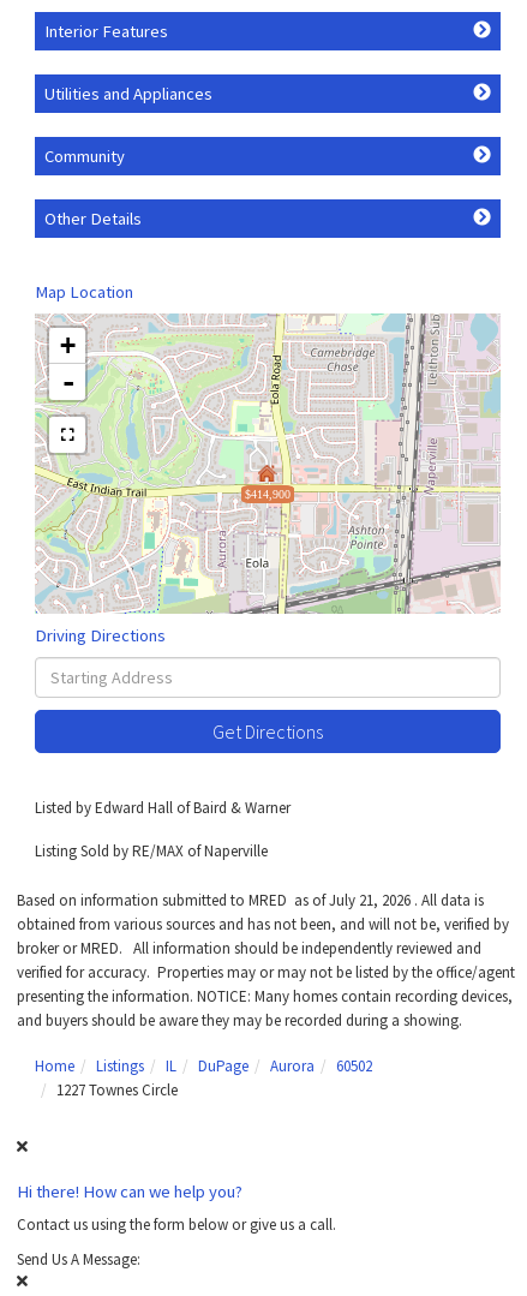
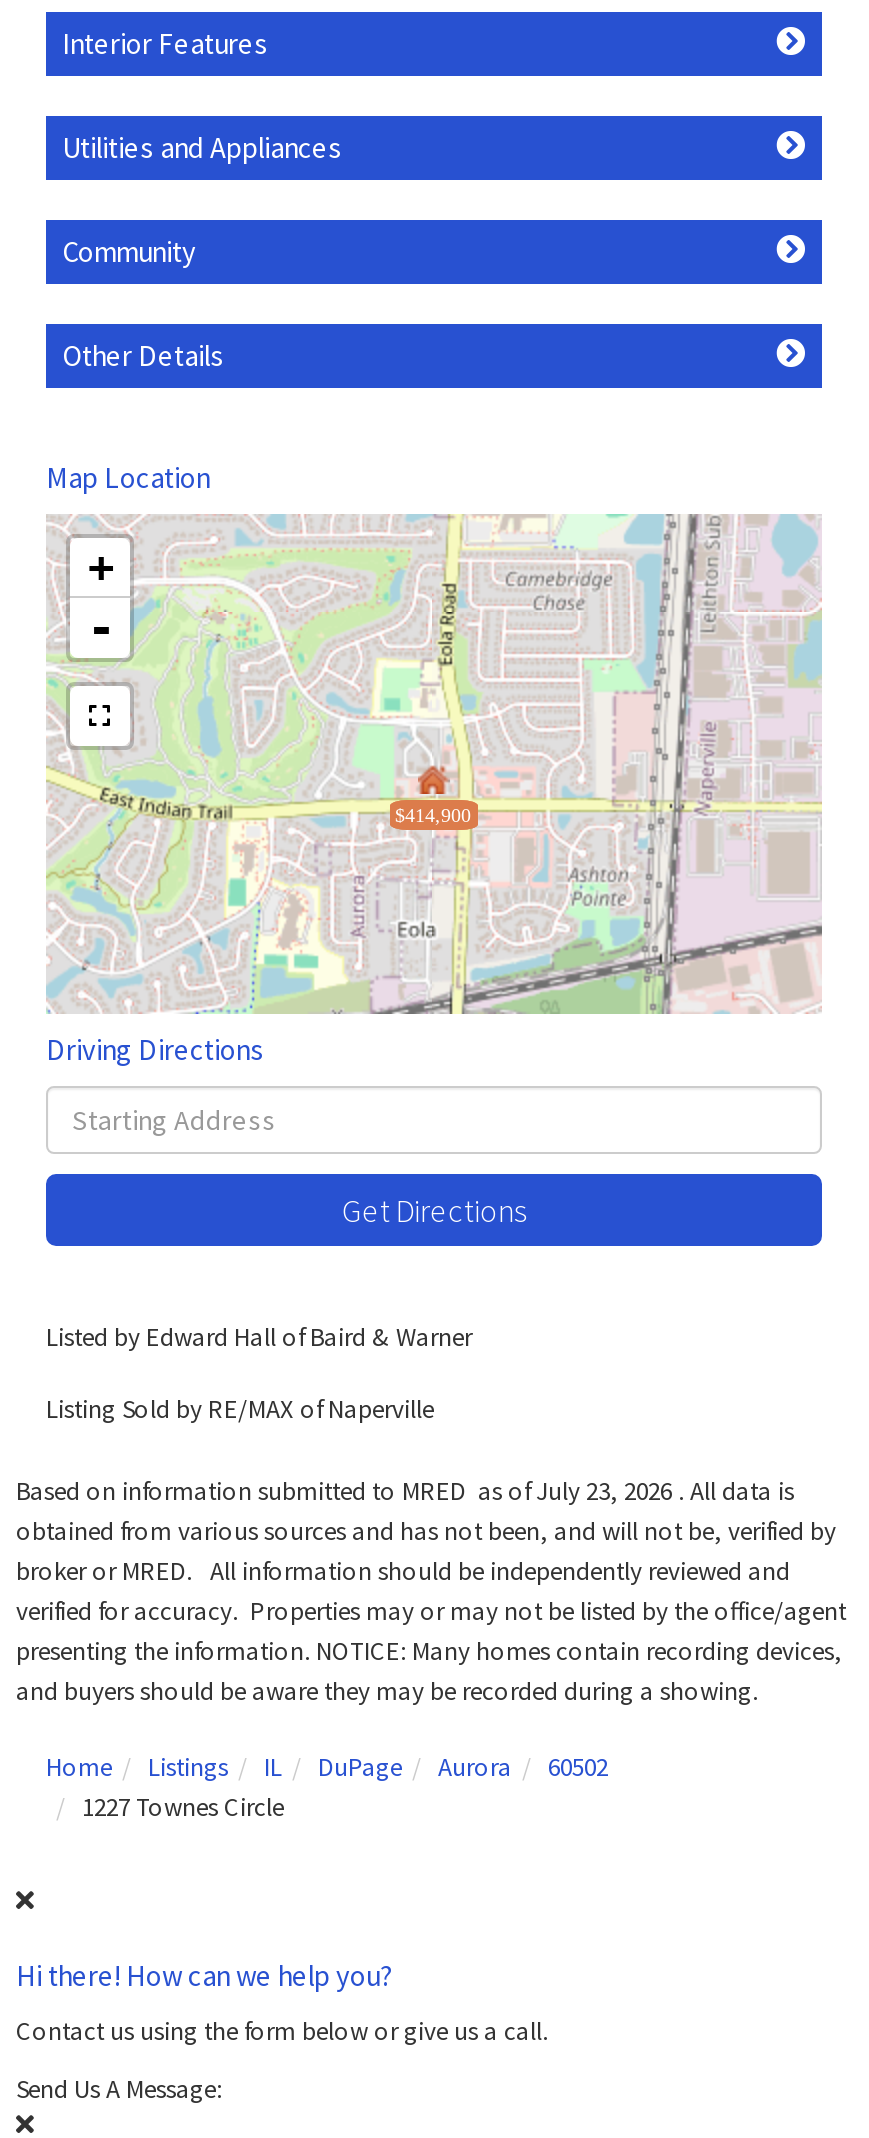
[17,890,484,911] Based on information submitted to MRED as of July 21, 2026 . All data is -> [16,1474,794,1508] Based on information submitted to MRED as of July 23, 2026 . All data is

